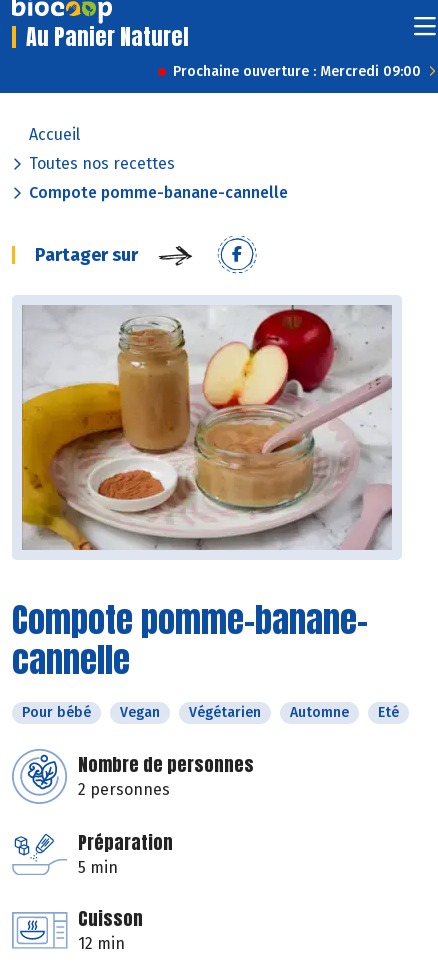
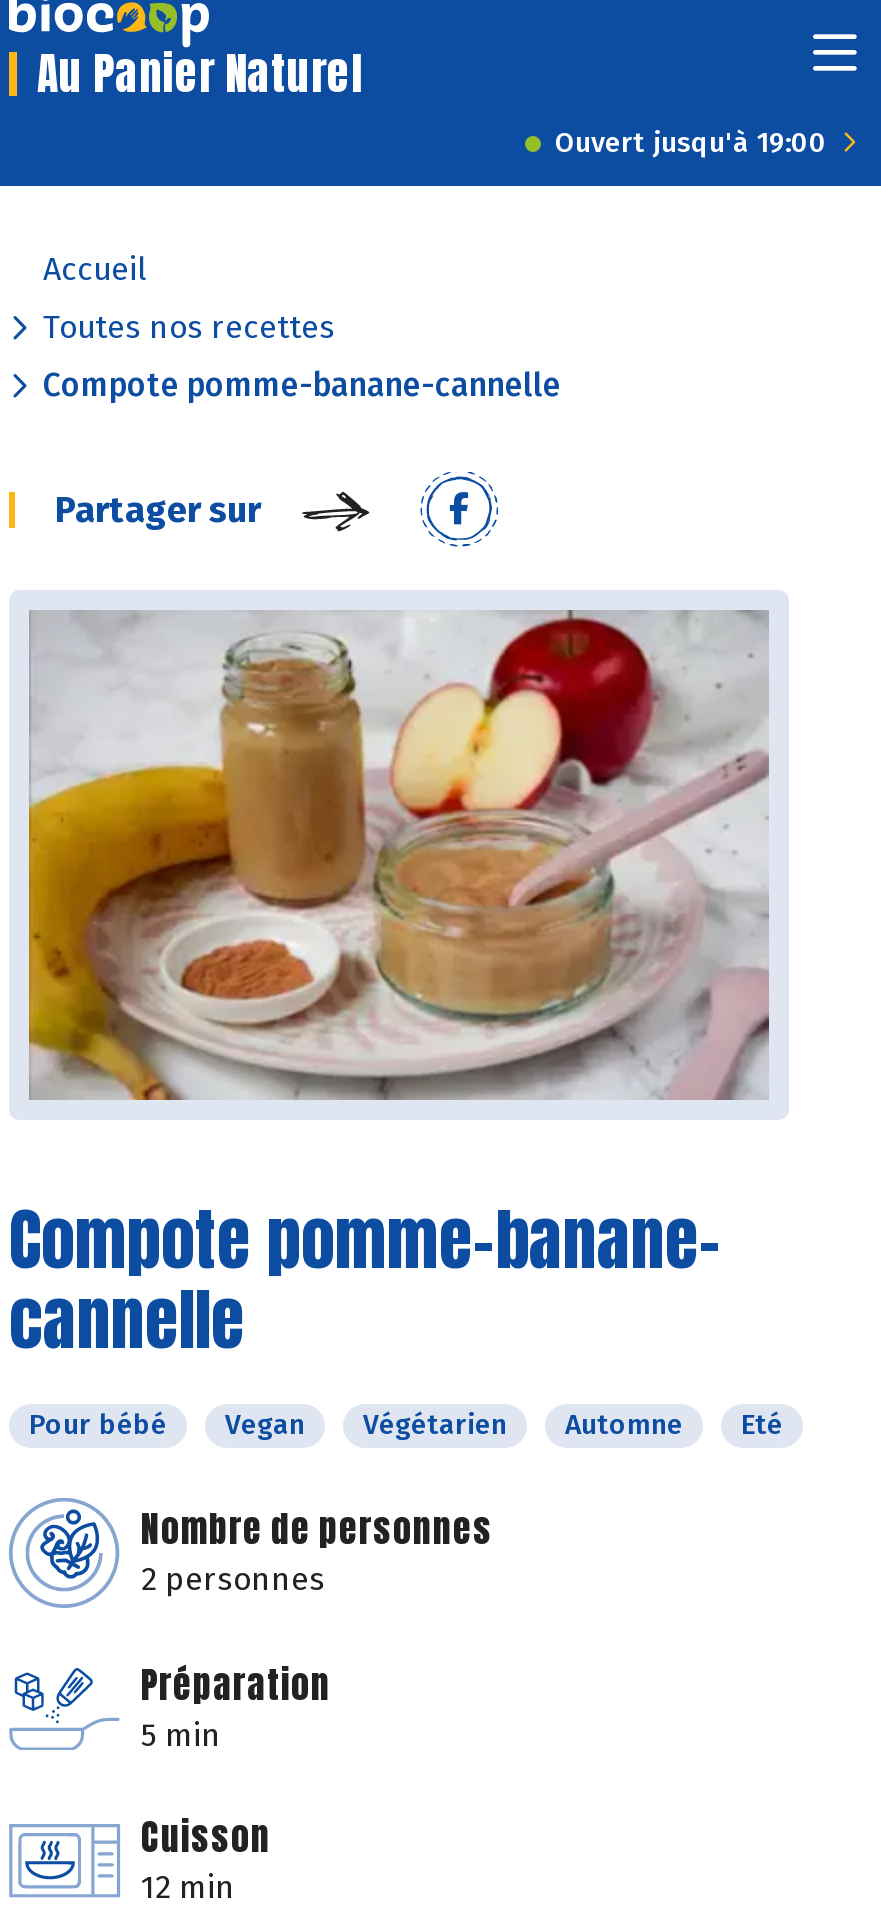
[173,63,421,80] Prochaine ouverture : Mercredi 09:00 -> [555,126,827,160] Ouvert jusqu'à 19:00

